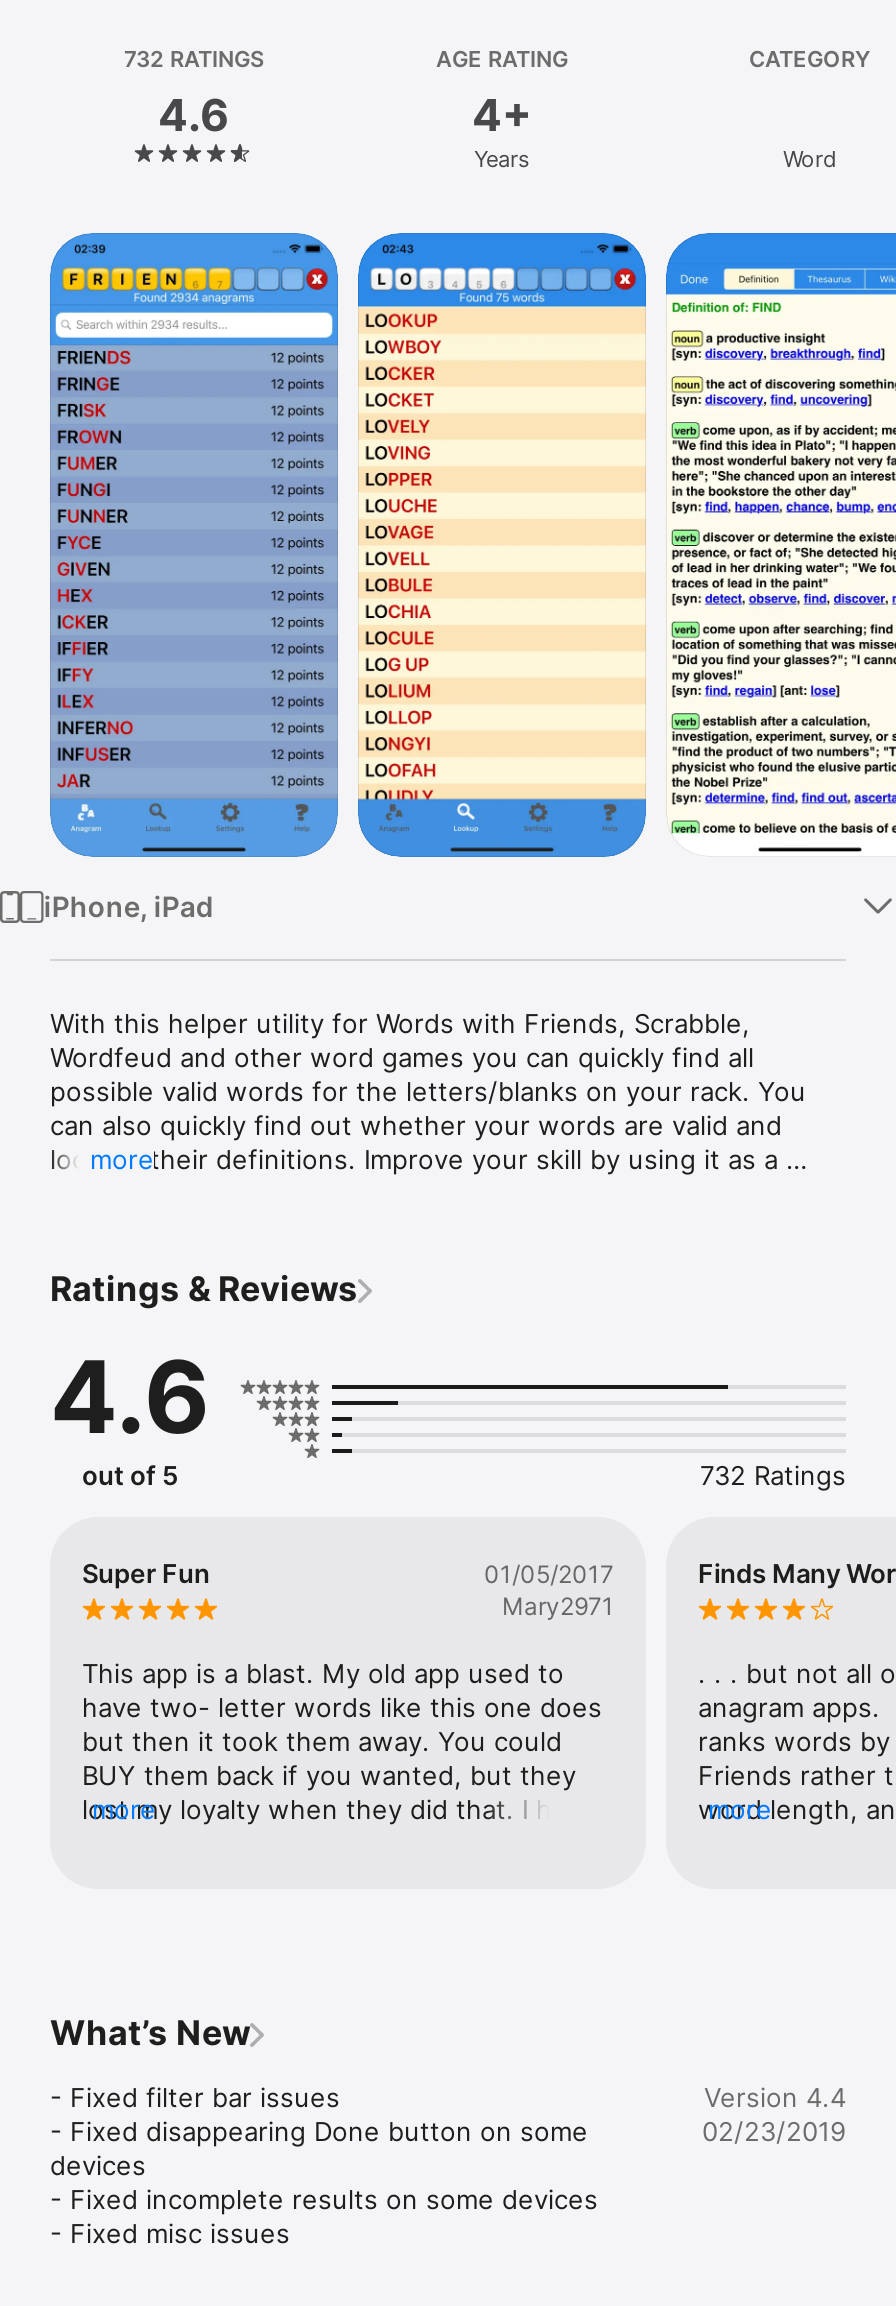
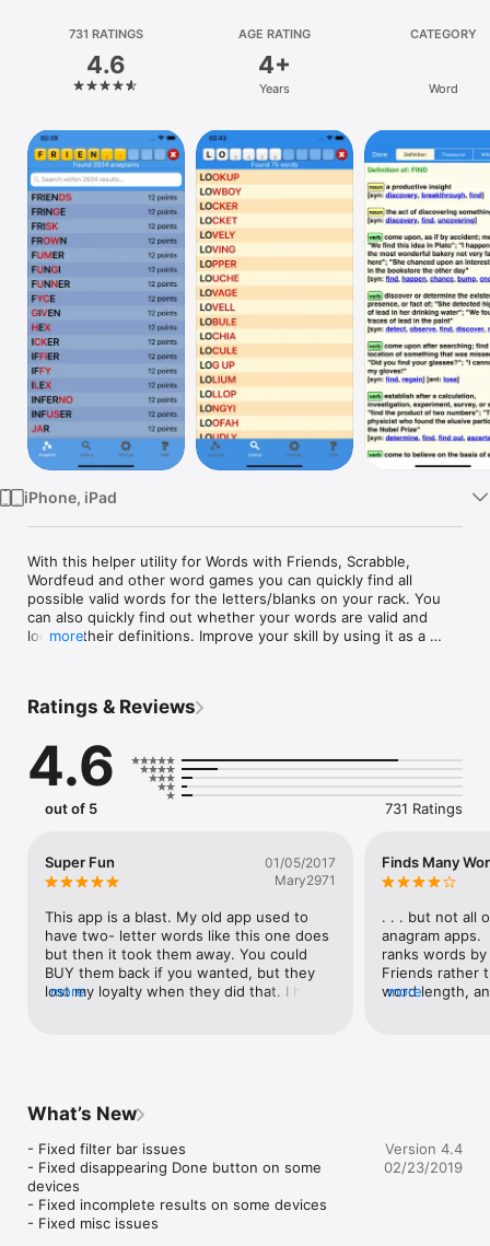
[124,45,264,73] 732 RATINGS -> [69,26,143,42] 731 RATINGS
[700,1459,846,1491] 732 Ratings -> [385,799,463,817] 731 Ratings

